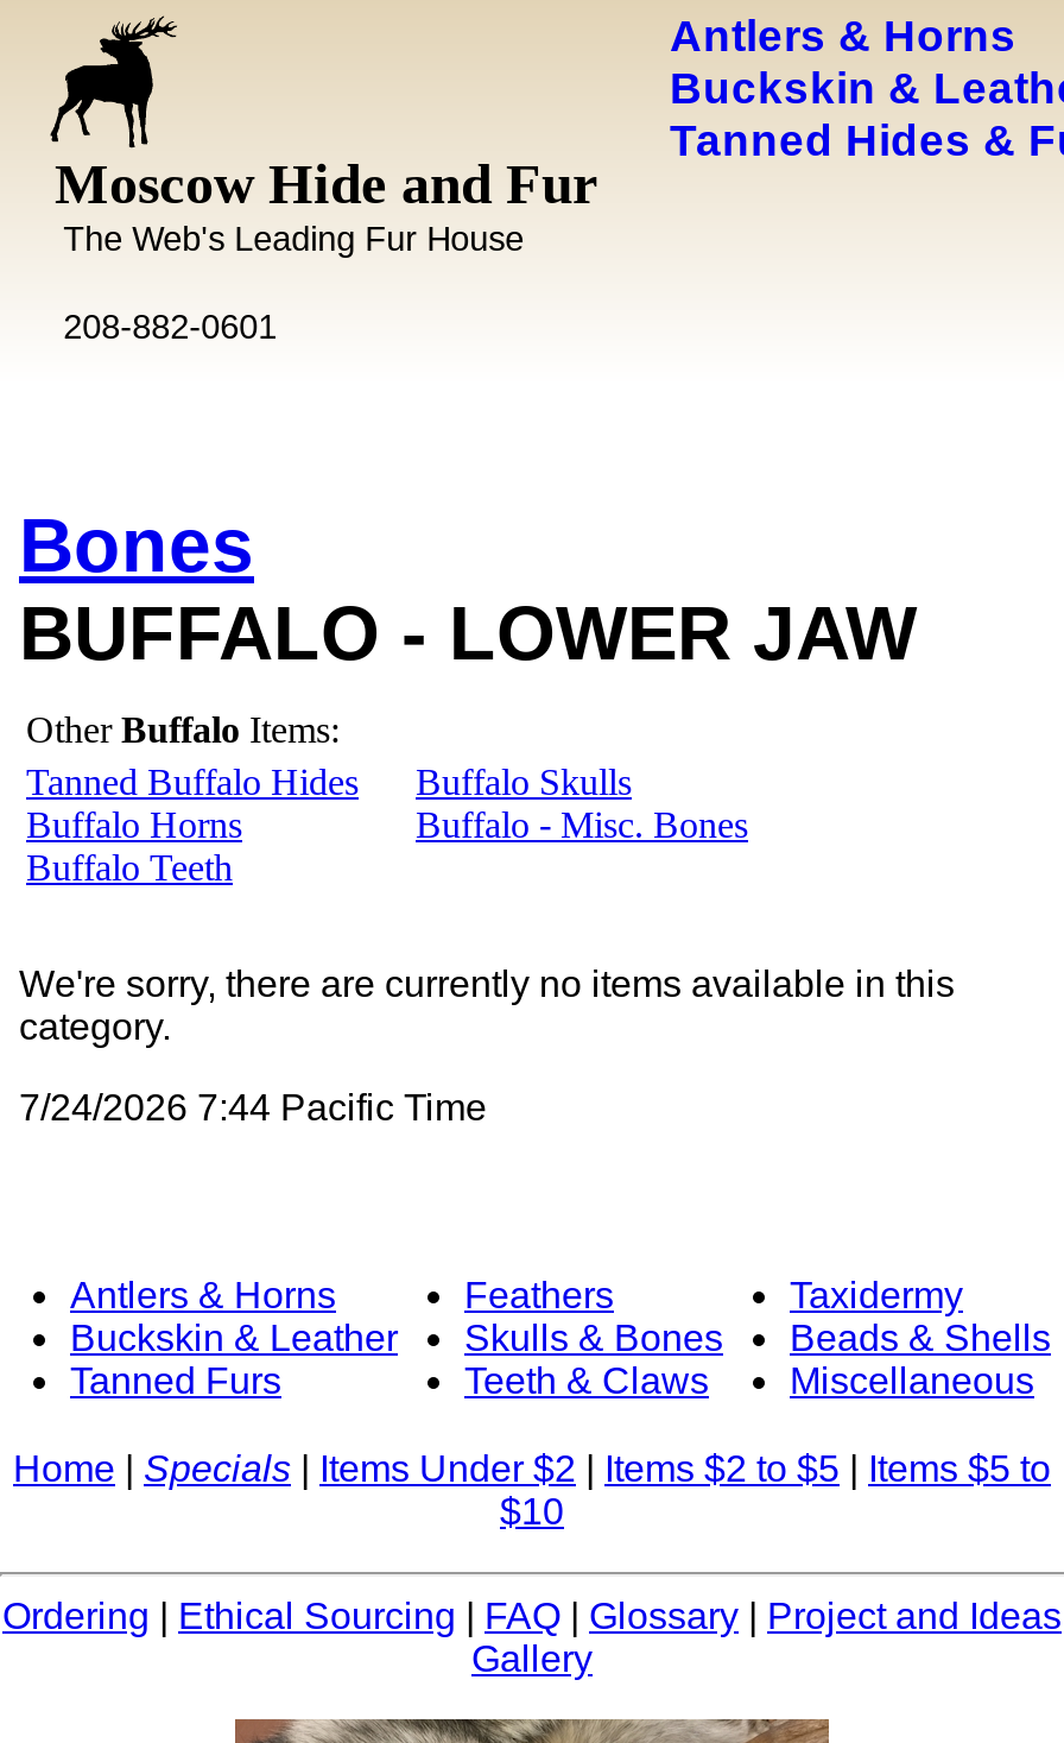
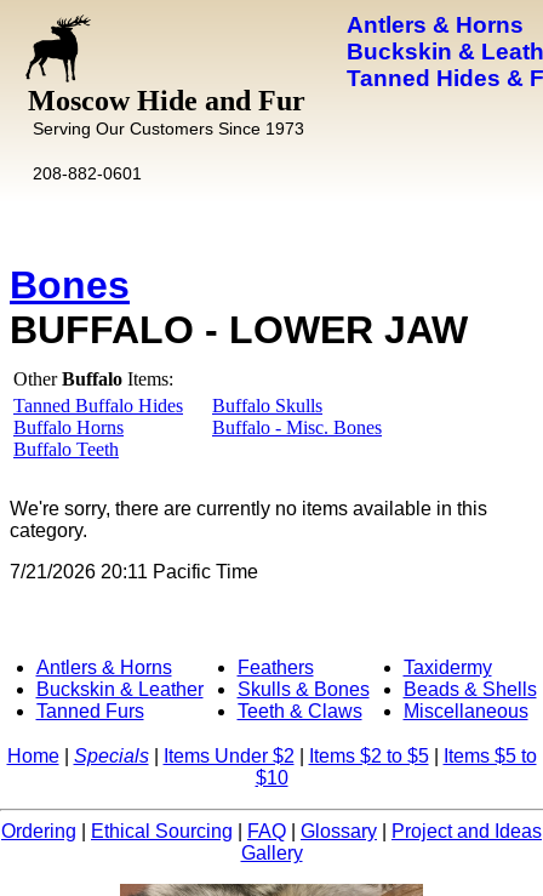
[63,220,524,258] The Web's Leading Fur House -> [32,119,304,138] Serving Our Customers Since 1973
[19,1087,487,1128] 7/24/2026 7:44 Pacific Time -> [10,561,258,582] 7/21/2026 20:11 Pacific Time

